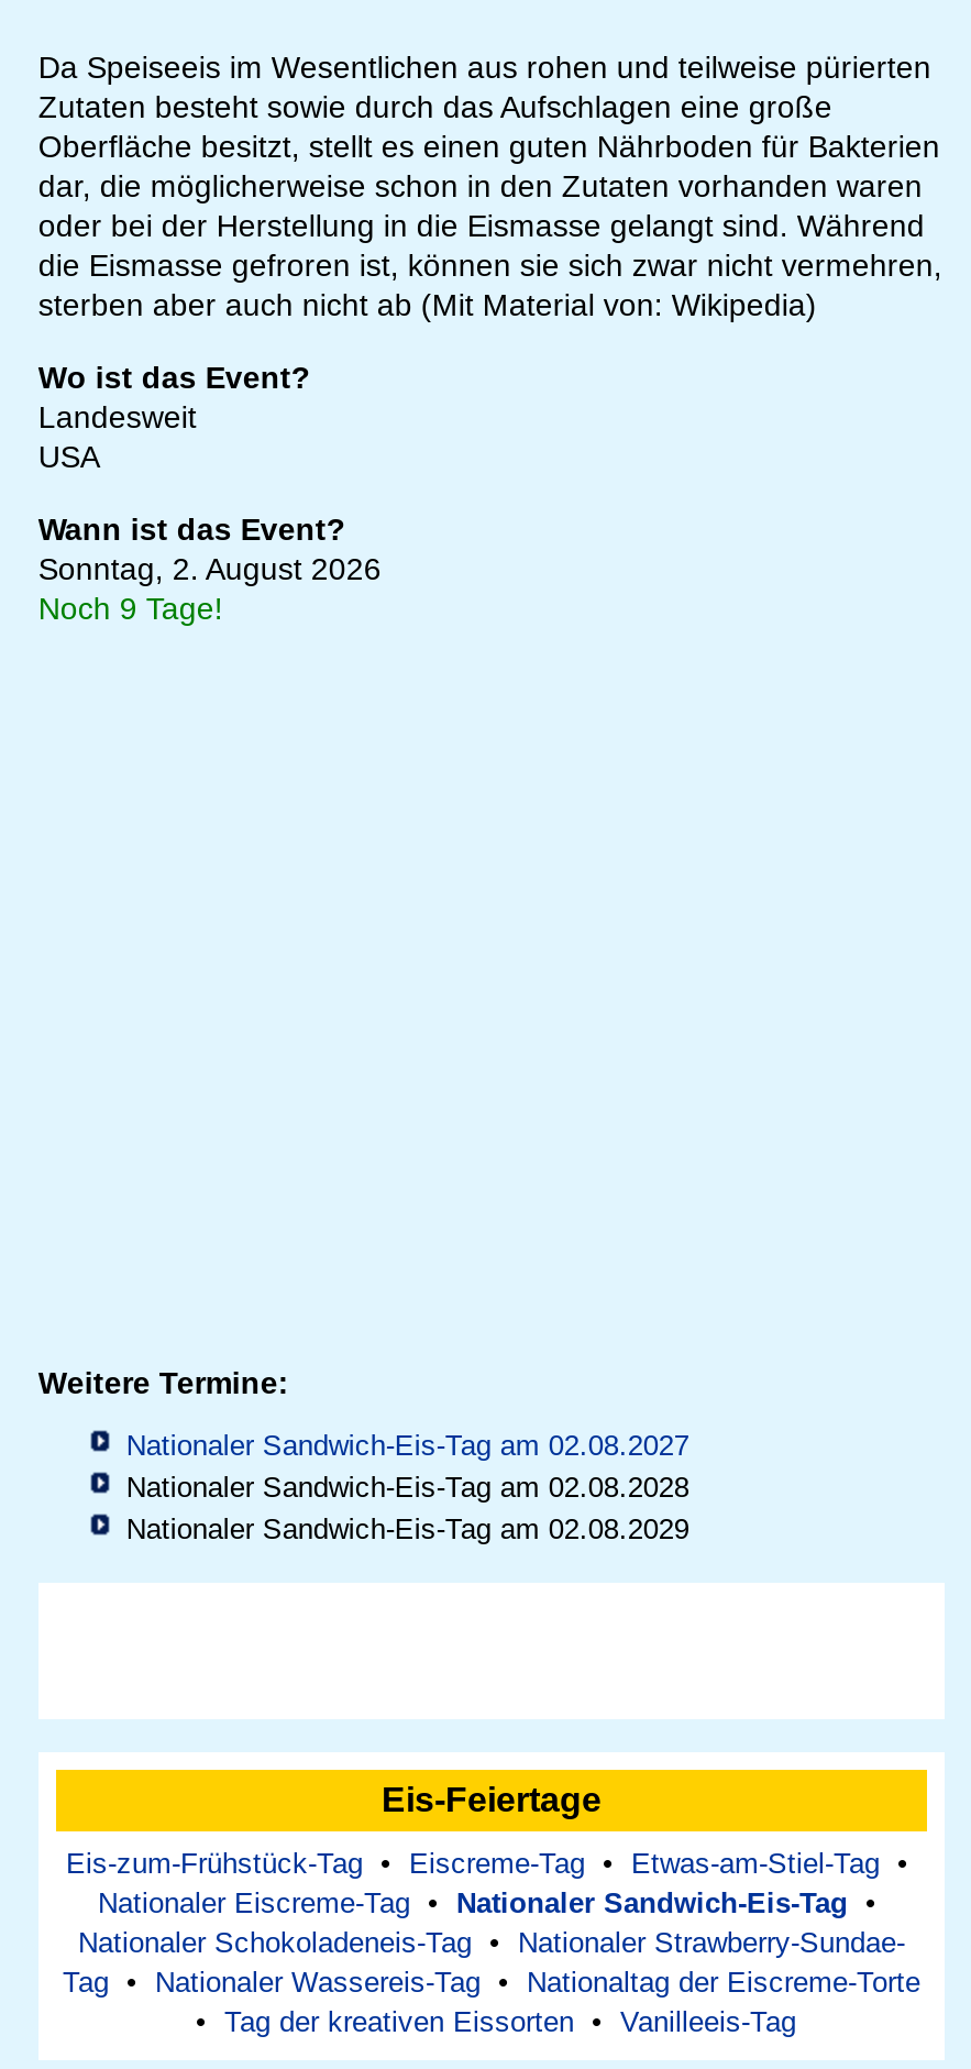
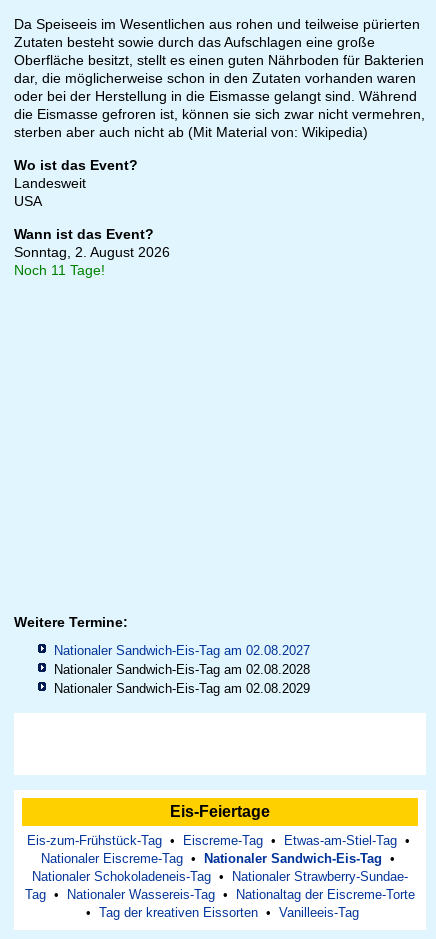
[38,592,223,627] Noch 9 Tage! -> [14,262,105,278] Noch 11 Tage!

